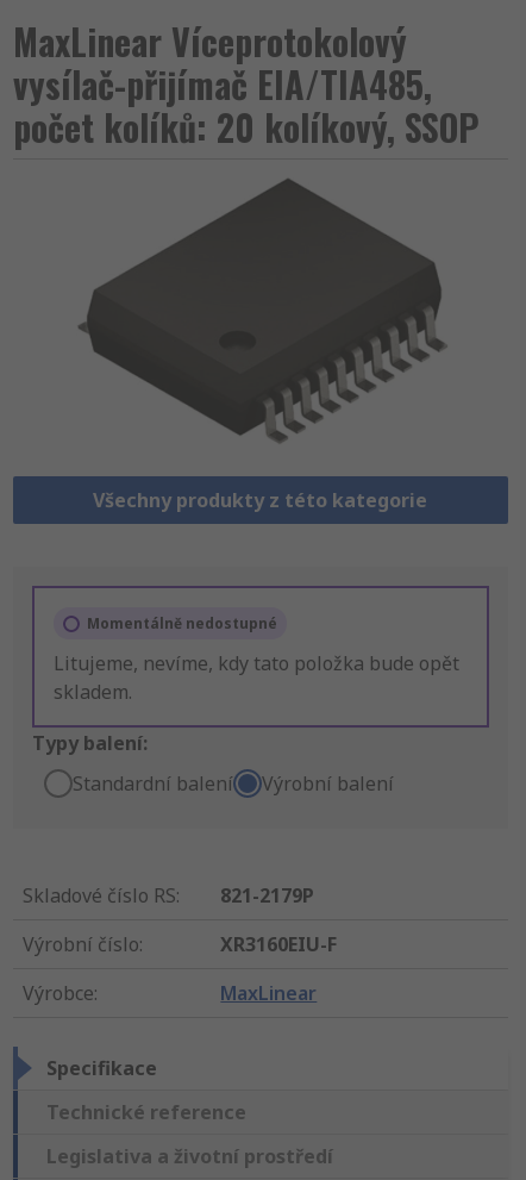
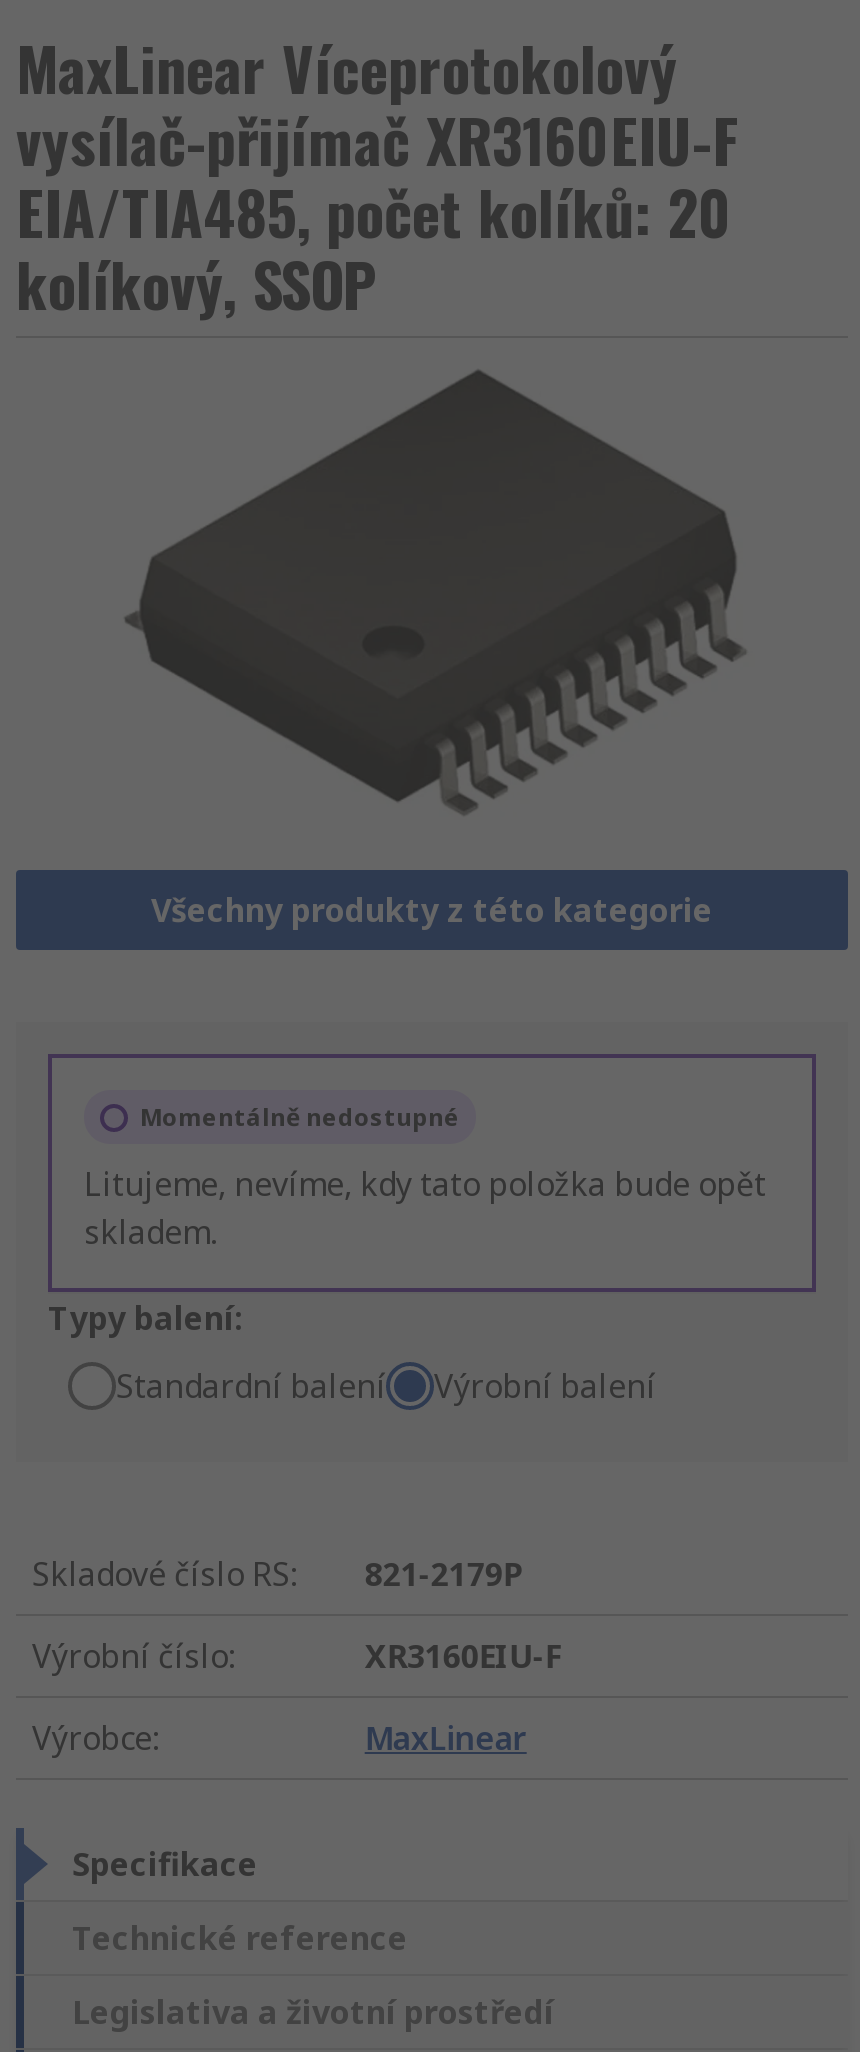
[13,57,480,154] vysílač-přijímač EIA/TIA485, | počet kolíků: 20 kolíkový, SSOP -> [16,94,738,328] vysílač-přijímač XR3160EIU-F | EIA/TIA485, počet kolíků: 20 | kolíkový, SSOP

